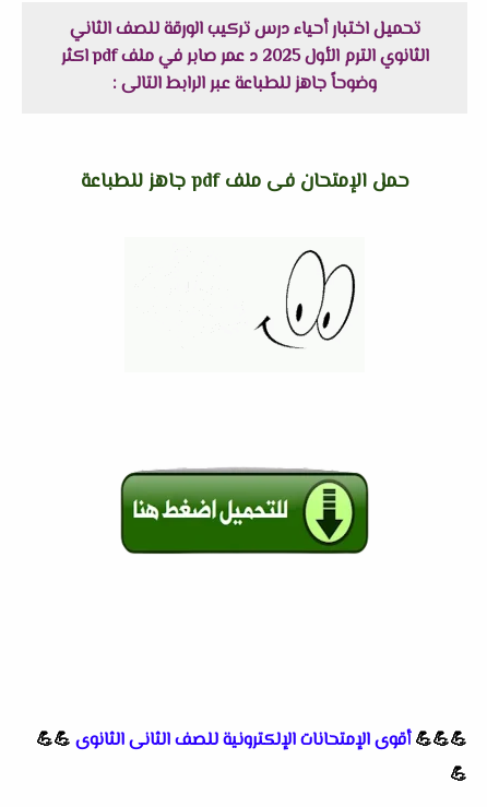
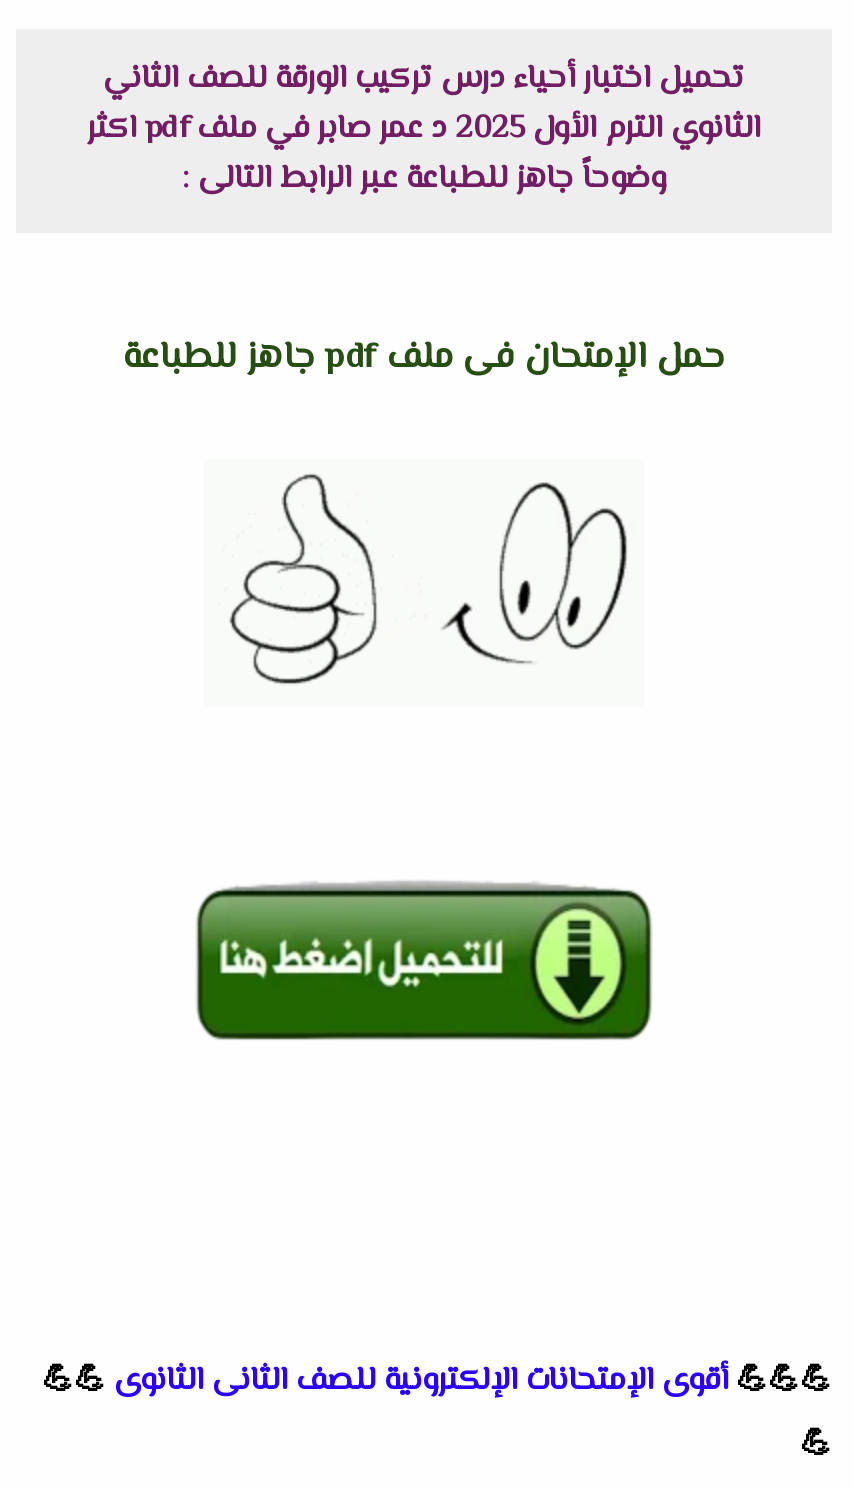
none -> [228,473,378,685] [image]

